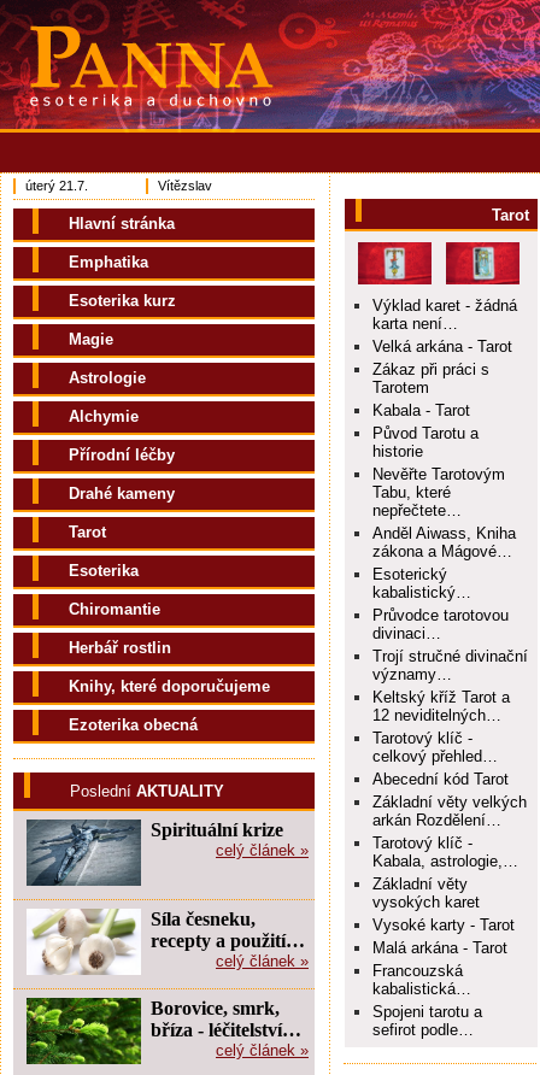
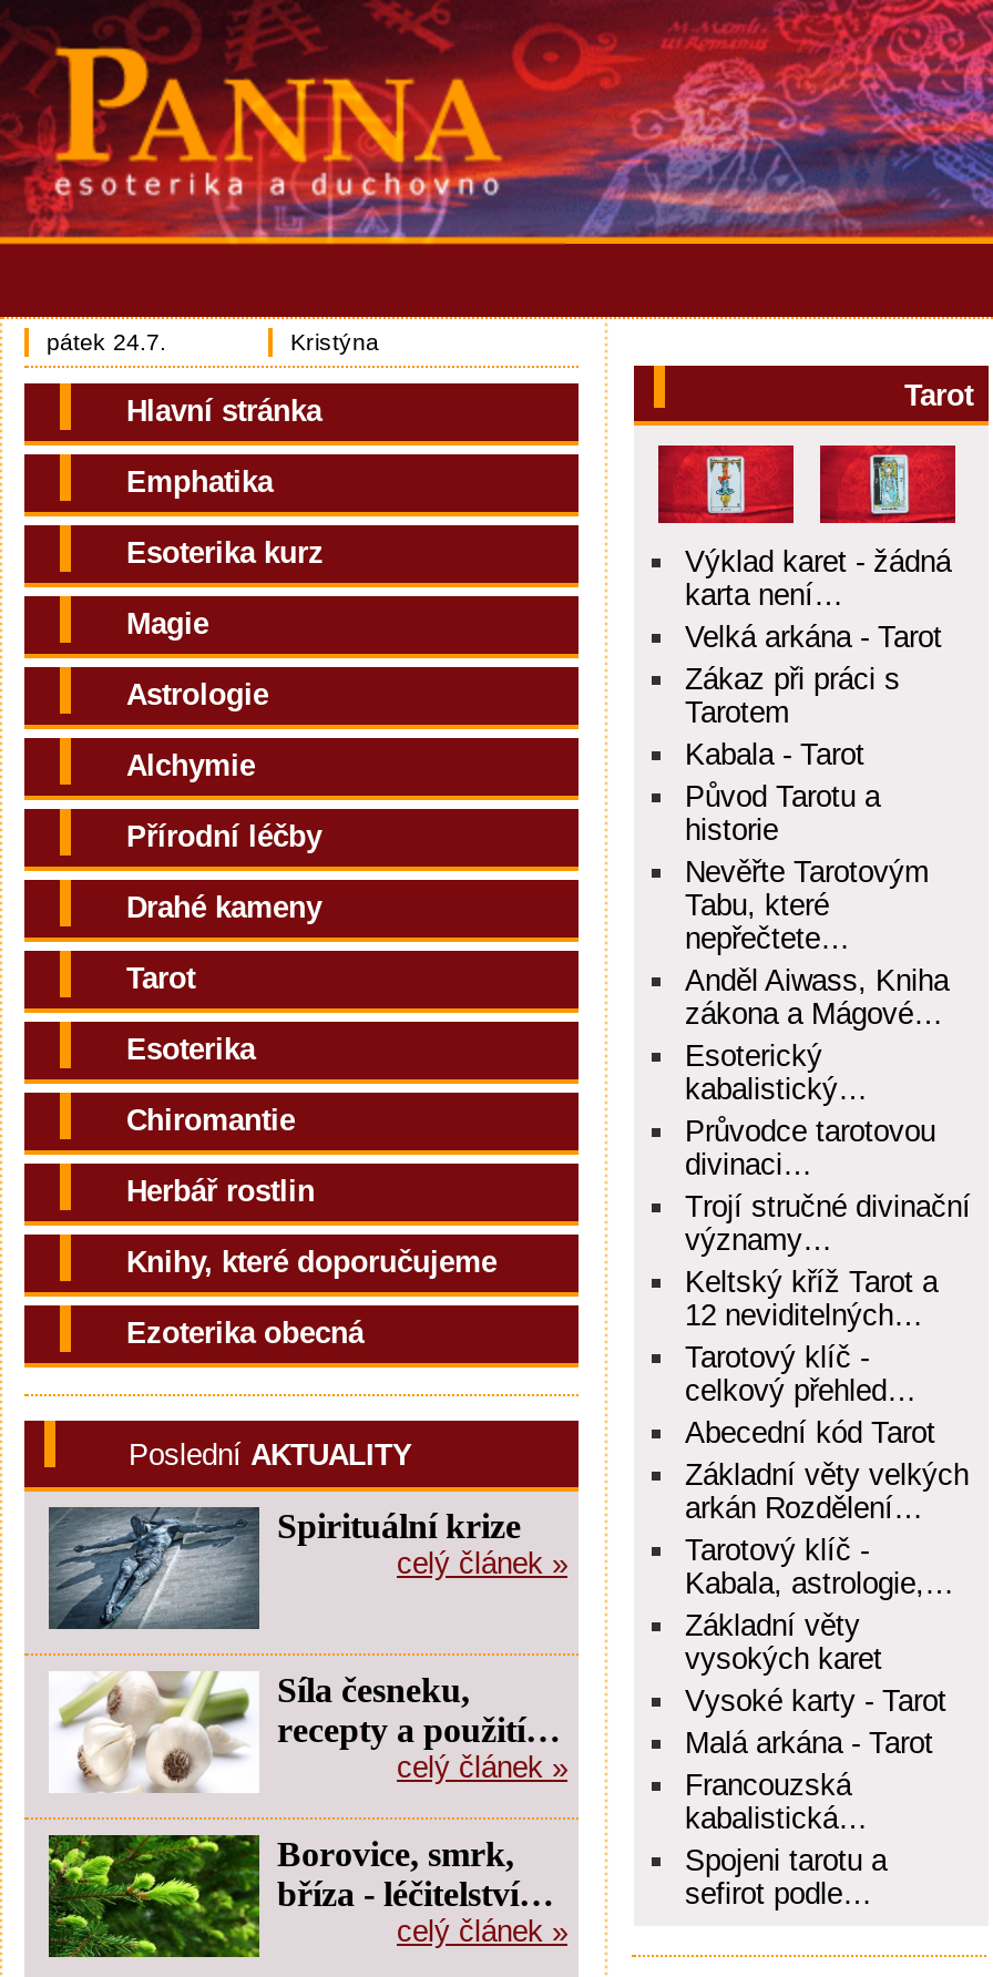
[25,178,212,193] úterý 21.7. | Vítězslav -> [47,328,379,355] pátek 24.7. | Kristýna

